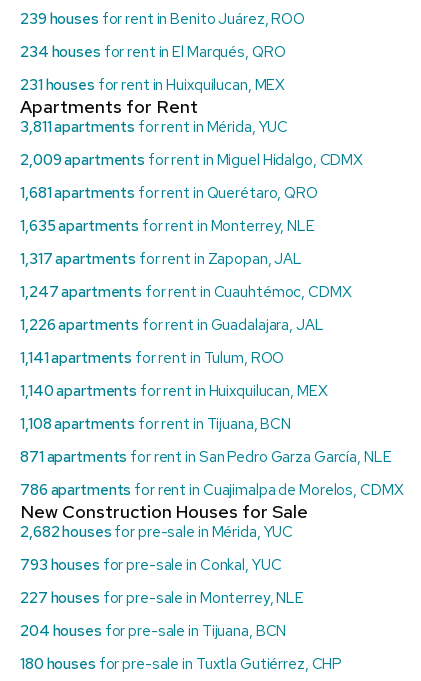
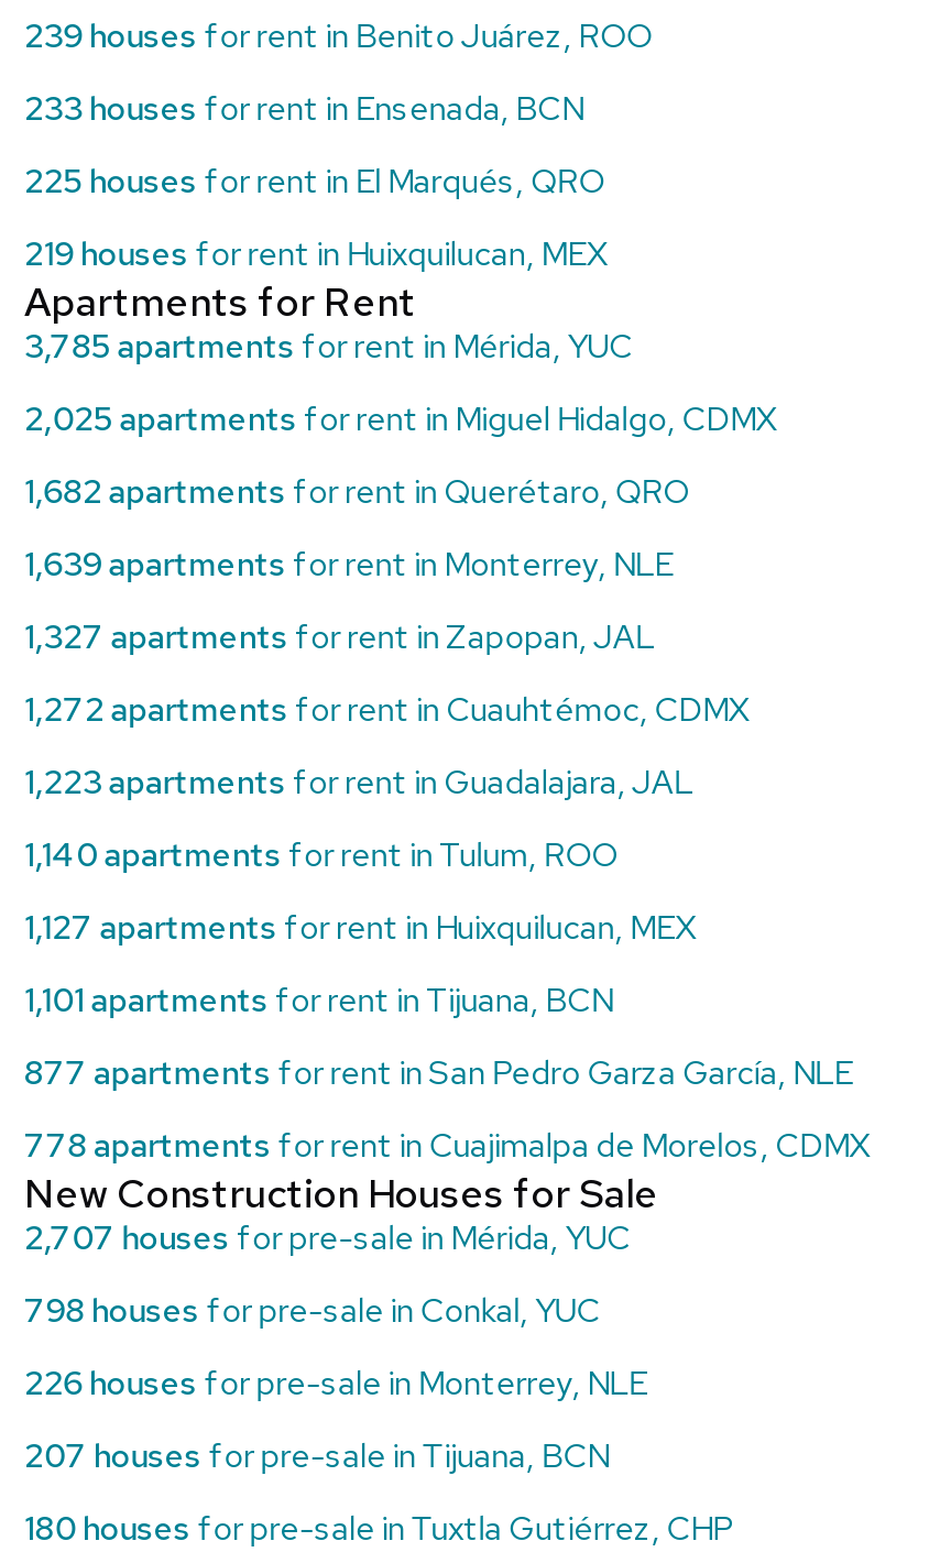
[20,42,285,95] 234 houses for rent in El Marqués, QRO | 231 houses for rent in Huixquilucan, MEX -> [24,86,608,276] 233 houses for rent in Ensenada, BCN | 225 houses for rent in El Marqués, QRO | 219 houses for rent in Huixquilucan, MEX
[20,117,288,137] 3,811 apartments for rent in Mérida, YUC -> [24,324,632,368] 3,785 apartments for rent in Mérida, YUC
[20,150,363,170] 2,009 apartments for rent in Miguel Hidalgo, CDMX -> [24,397,777,441] 2,025 apartments for rent in Miguel Hidalgo, CDMX
[20,183,318,203] 1,681 apartments for rent in Querétaro, QRO -> [24,469,689,513] 1,682 apartments for rent in Querétaro, QRO
[20,216,315,236] 1,635 apartments for rent in Monterrey, NLE -> [24,542,673,586] 1,639 apartments for rent in Monterrey, NLE
[20,249,302,269] 1,317 apartments for rent in Zapopan, JAL -> [24,615,654,659] 1,327 apartments for rent in Zapopan, JAL
[20,282,352,302] 1,247 apartments for rent in Cuauhtémoc, CDMX -> [24,687,750,731] 1,272 apartments for rent in Cuauhtémoc, CDMX
[20,315,324,335] 1,226 apartments for rent in Guadalajara, JAL -> [24,760,693,804] 1,223 apartments for rent in Guadalajara, JAL
[20,348,284,368] 1,141 apartments for rent in Tulum, ROO -> [24,833,617,877] 1,140 apartments for rent in Tulum, ROO
[20,381,327,401] 1,140 apartments for rent in Huixquilucan, MEX -> [24,905,697,949] 1,127 apartments for rent in Huixquilucan, MEX
[20,414,291,434] 1,108 apartments for rent in Tijuana, BCN -> [24,978,612,1022] 1,101 apartments for rent in Tijuana, BCN
[20,447,391,467] 871 apartments for rent in San Pedro Garza García, NLE -> [24,1051,853,1095] 877 apartments for rent in San Pedro Garza García, NLE
[20,480,403,500] 786 apartments for rent in Cuajimalpa de Morelos, CDMX -> [24,1123,871,1167] 778 apartments for rent in Cuajimalpa de Morelos, CDMX
[20,522,293,542] 2,682 houses for pre-sale in Mérida, YUC -> [24,1216,630,1260] 2,707 houses for pre-sale in Mérida, YUC
[20,555,281,575] 793 houses for pre-sale in Conkal, YUC -> [24,1288,600,1332] 798 houses for pre-sale in Conkal, YUC
[20,588,304,608] 227 houses for pre-sale in Monterrey, NLE -> [24,1361,647,1405] 226 houses for pre-sale in Monterrey, NLE
[20,621,286,641] 204 houses for pre-sale in Tijuana, BCN -> [24,1434,608,1478] 207 houses for pre-sale in Tijuana, BCN

